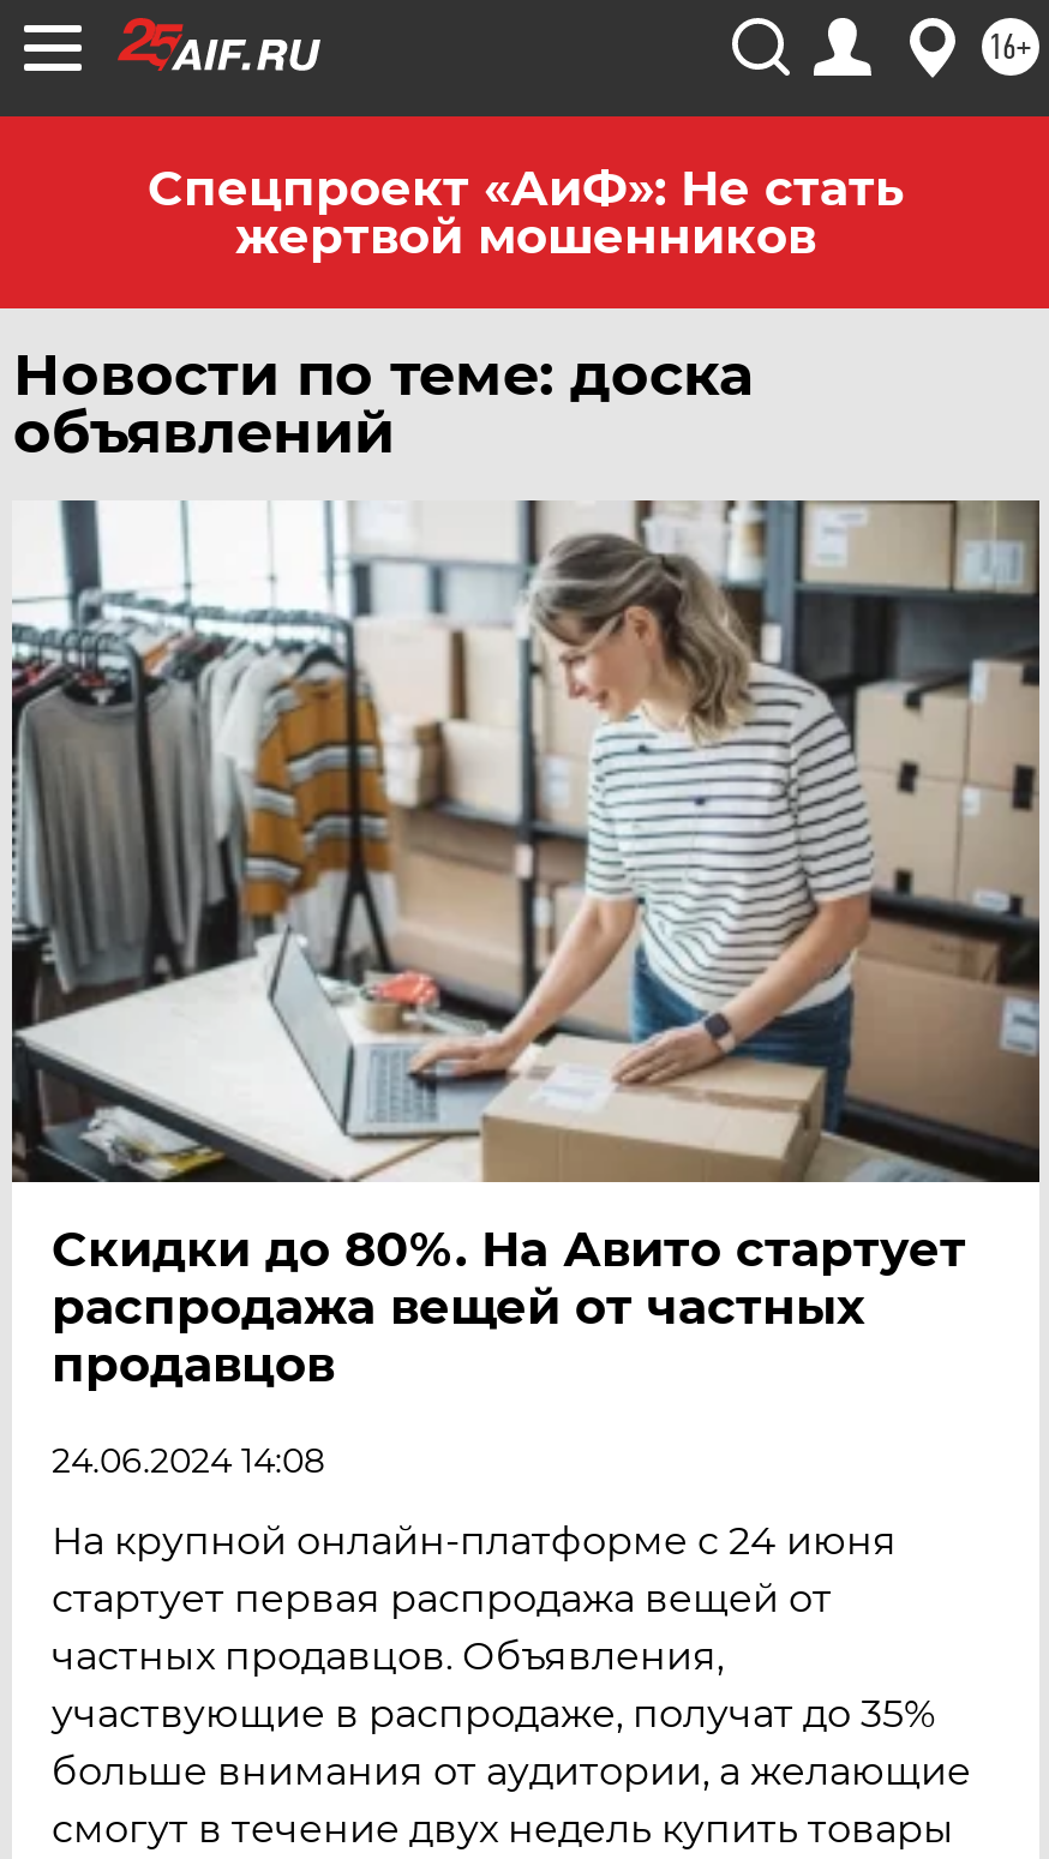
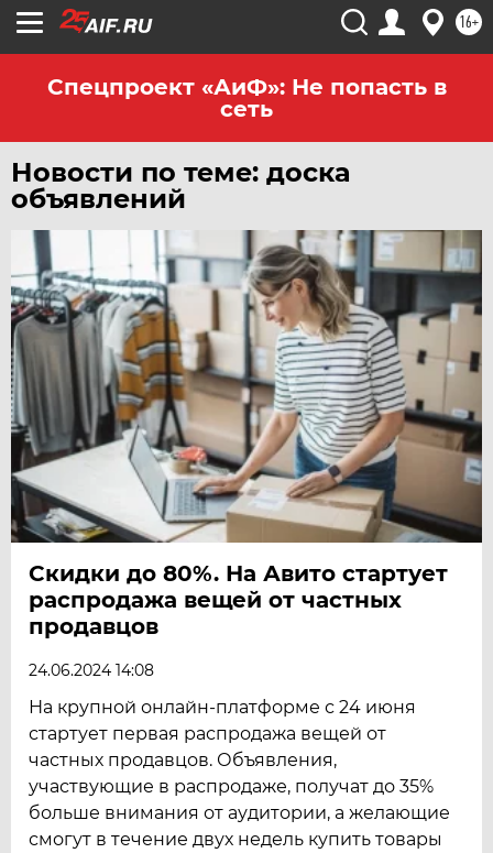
[148,160,904,265] Спецпроект «АиФ»: Не стать | жертвой мошенников -> [47,74,446,122] Спецпроект «АиФ»: Не попасть в | сеть

